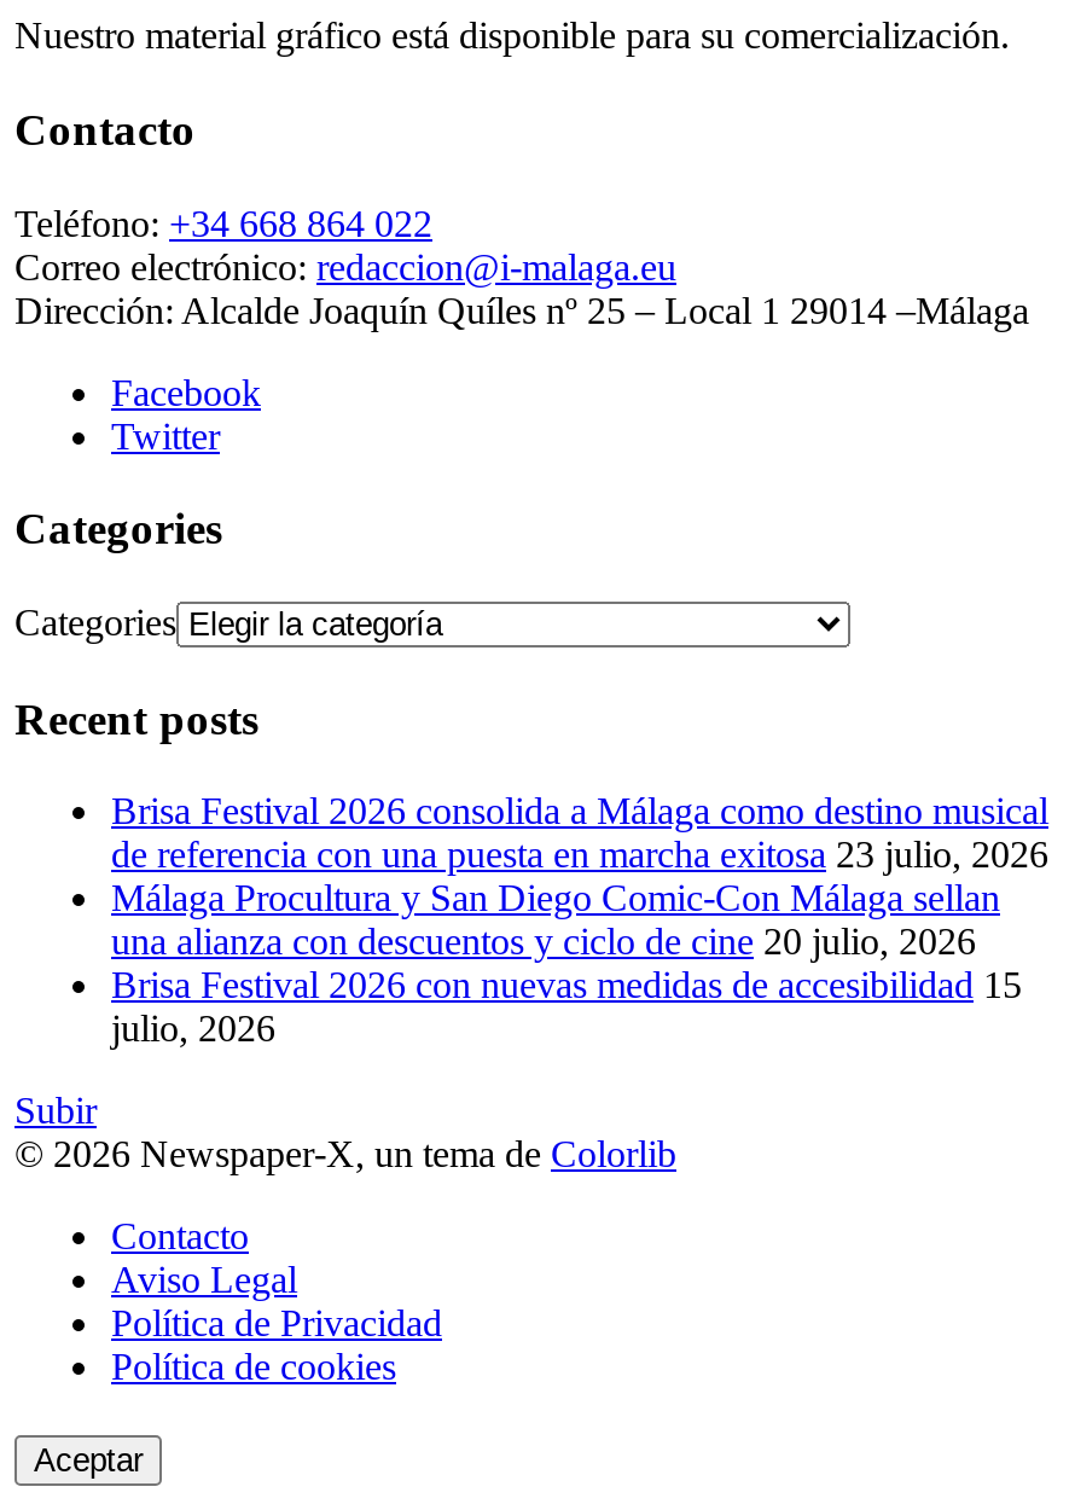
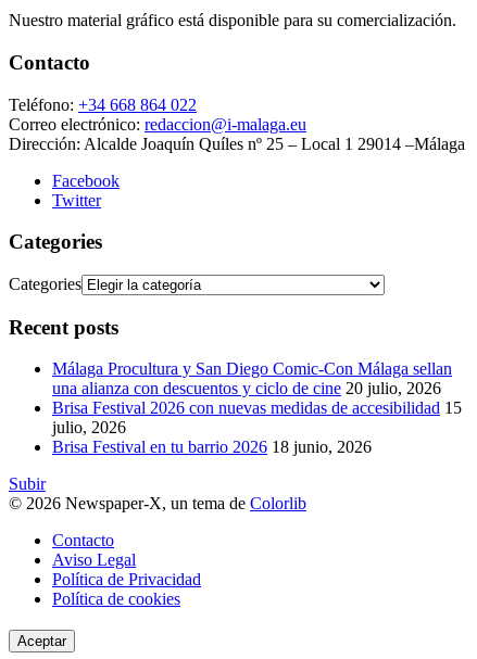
[111,791,1048,876] Brisa Festival 2026 consolida a Málaga como destino musical | de referencia con una puesta en marcha exitosa 23 julio, 2026 -> none
moved [111,878,1022,1050] -> [52,360,462,437]: Málaga Procultura y San Diego Comic-Con Málaga sellan | una alianza con descuentos y ciclo de cine 20 julio, 2026 | Brisa Festival 2026 con nuevas medidas de accesibilidad 15 | julio, 2026
none -> [52,438,372,456] Brisa Festival en tu barrio 2026 18 junio, 2026

